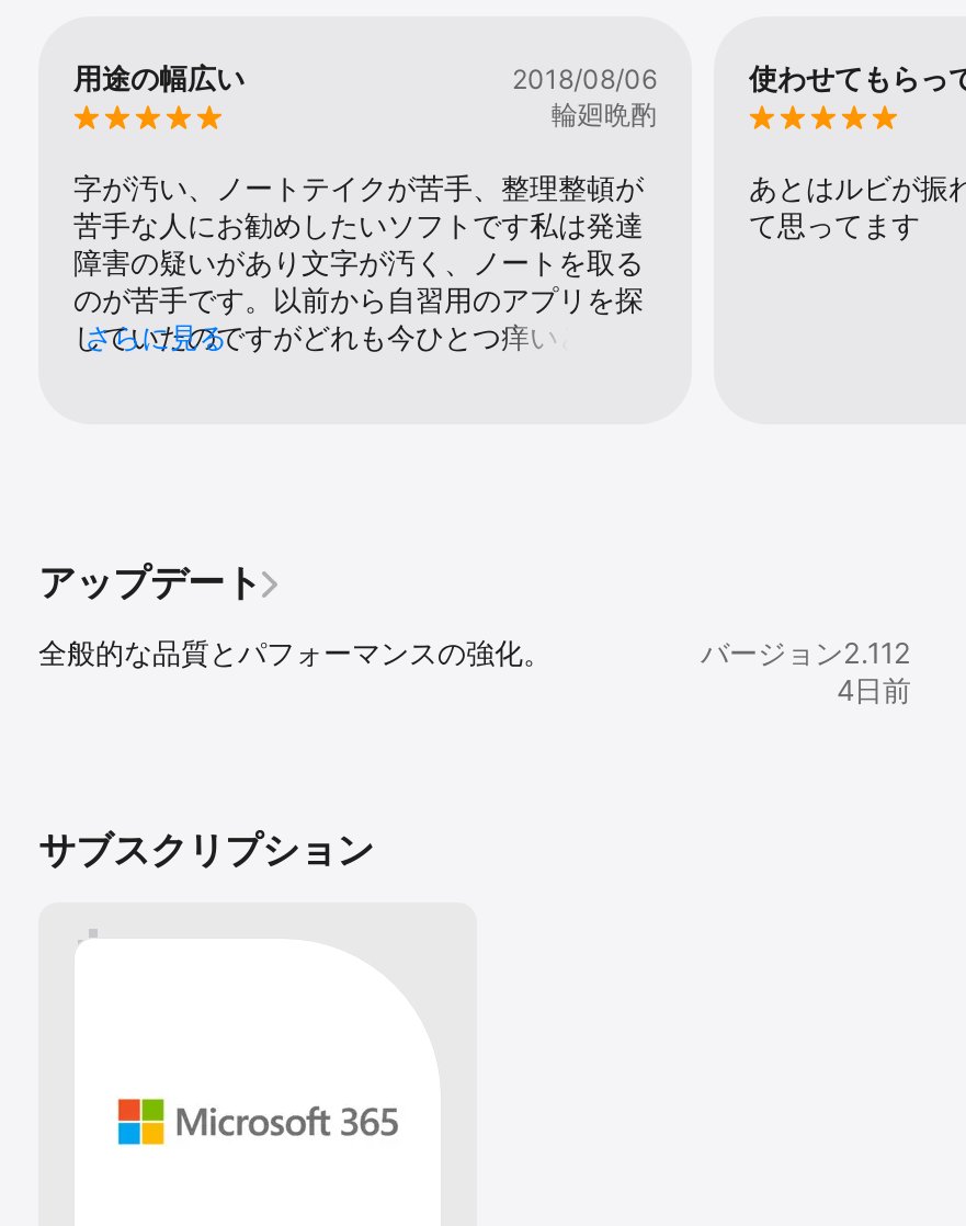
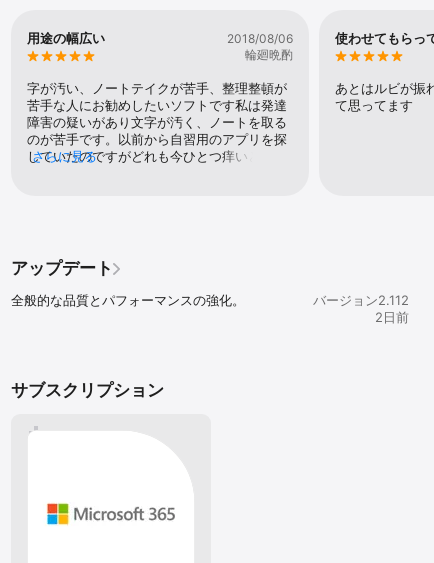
[837,672,911,707] 4日前 -> [375,308,409,324] 2日前

